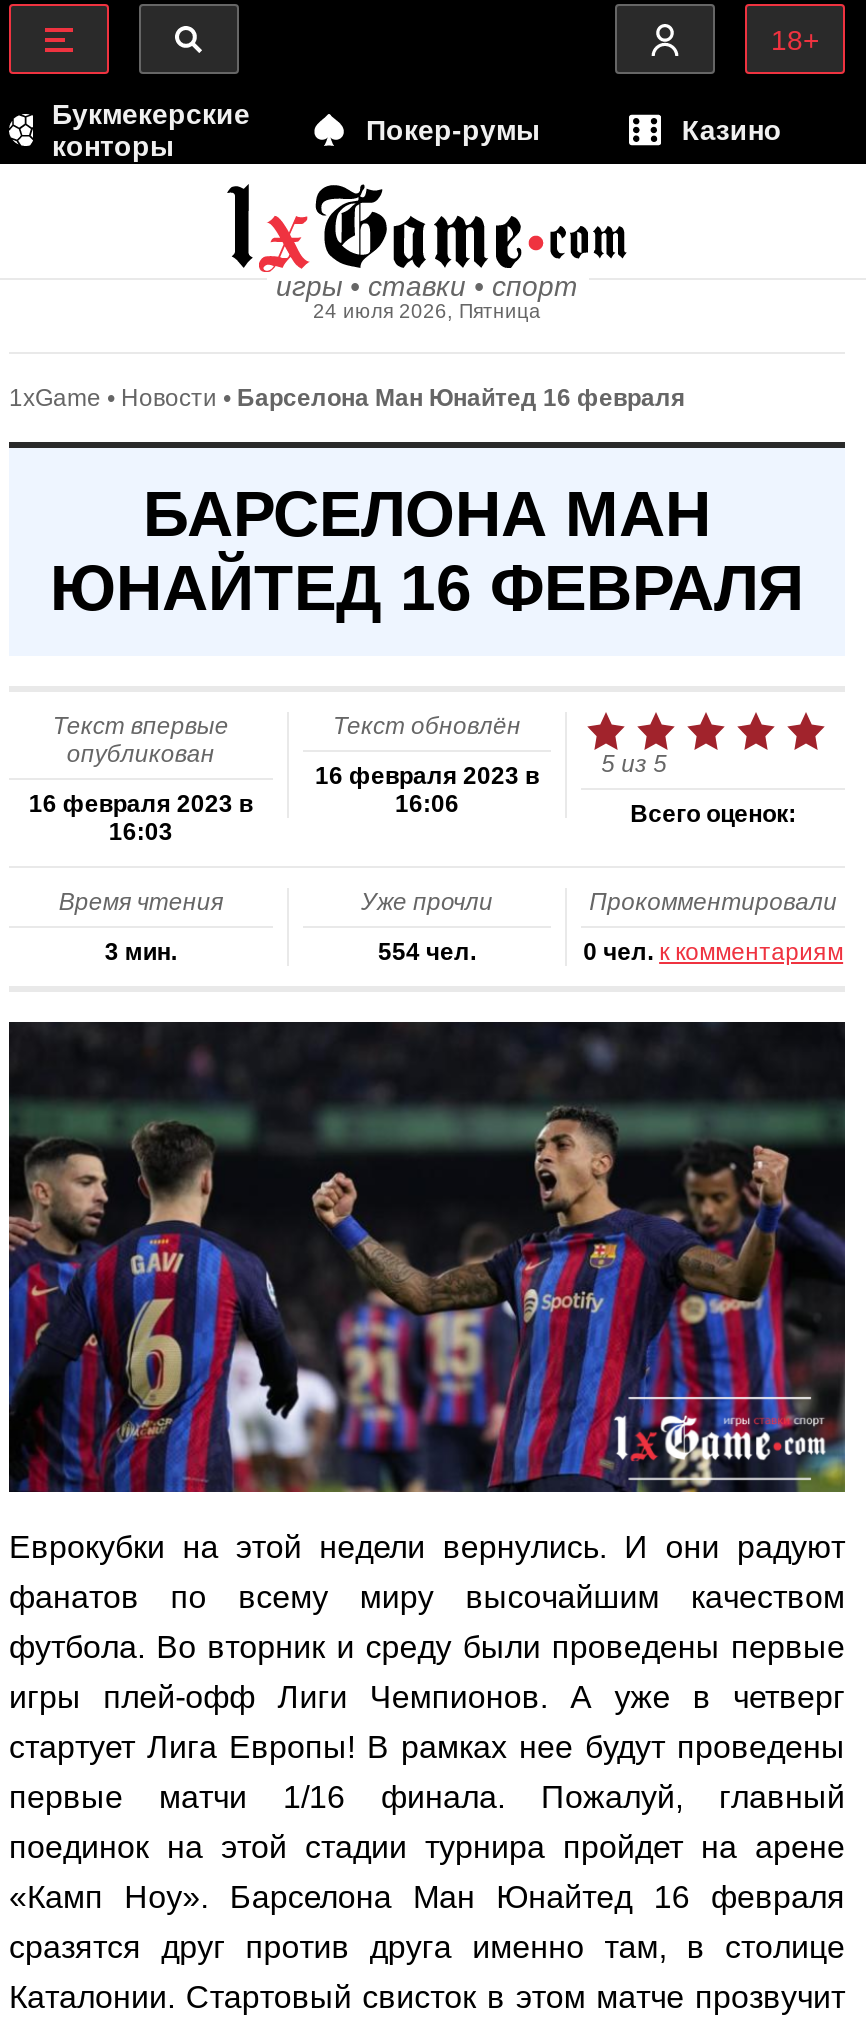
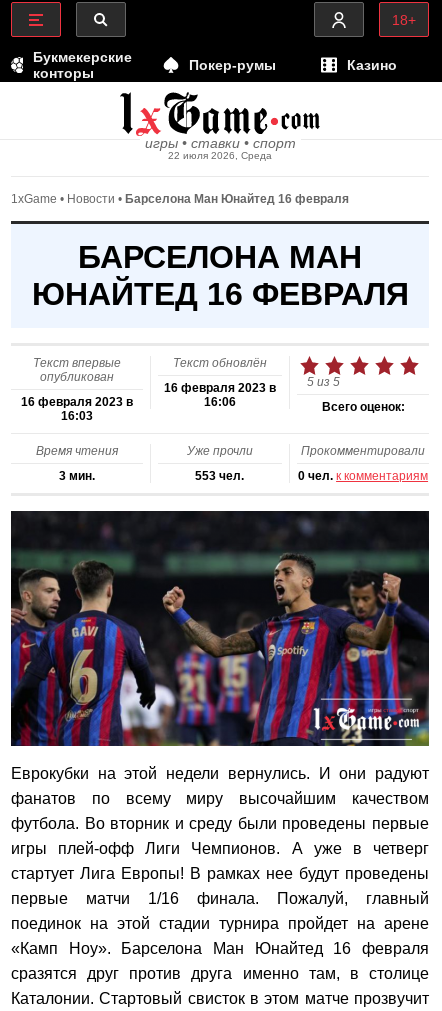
[313,300,541,322] 24 июля 2026, Пятница -> [168,150,272,161] 22 июля 2026, Среда
[378,938,476,966] 554 чел. -> [195,469,244,483] 553 чел.

